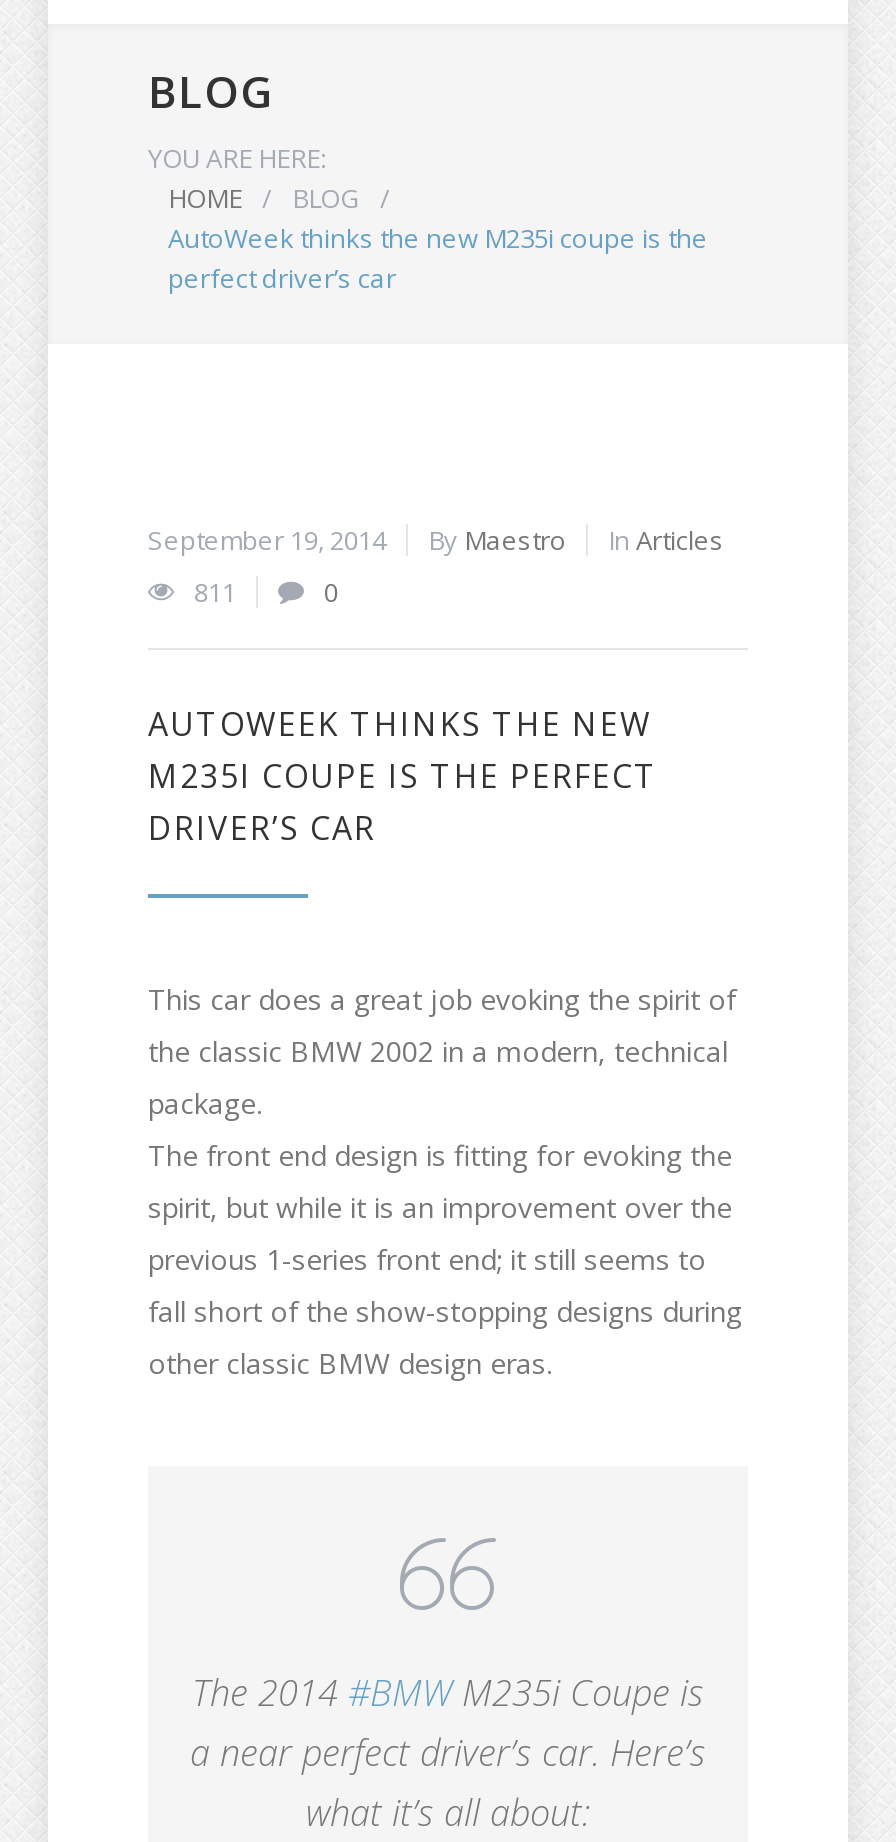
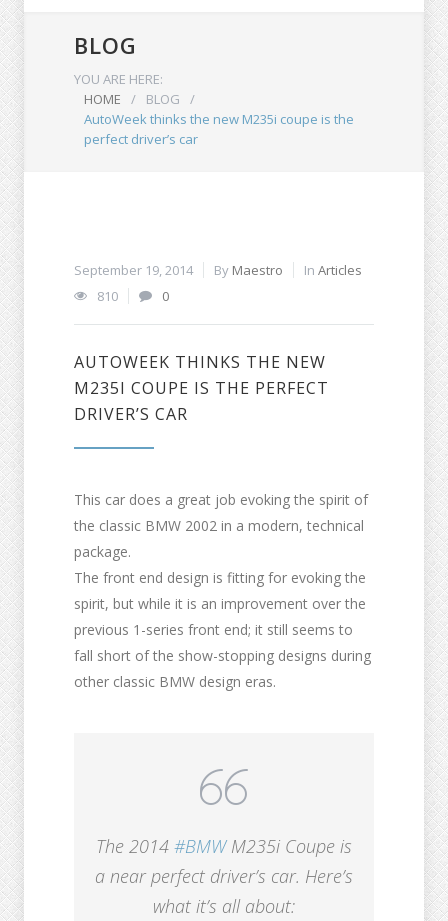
[194,574,236,610] 811 -> [97,287,118,305] 810

